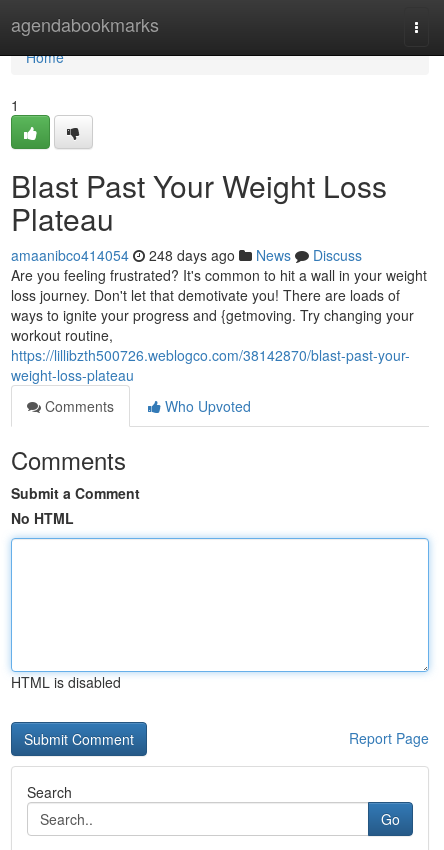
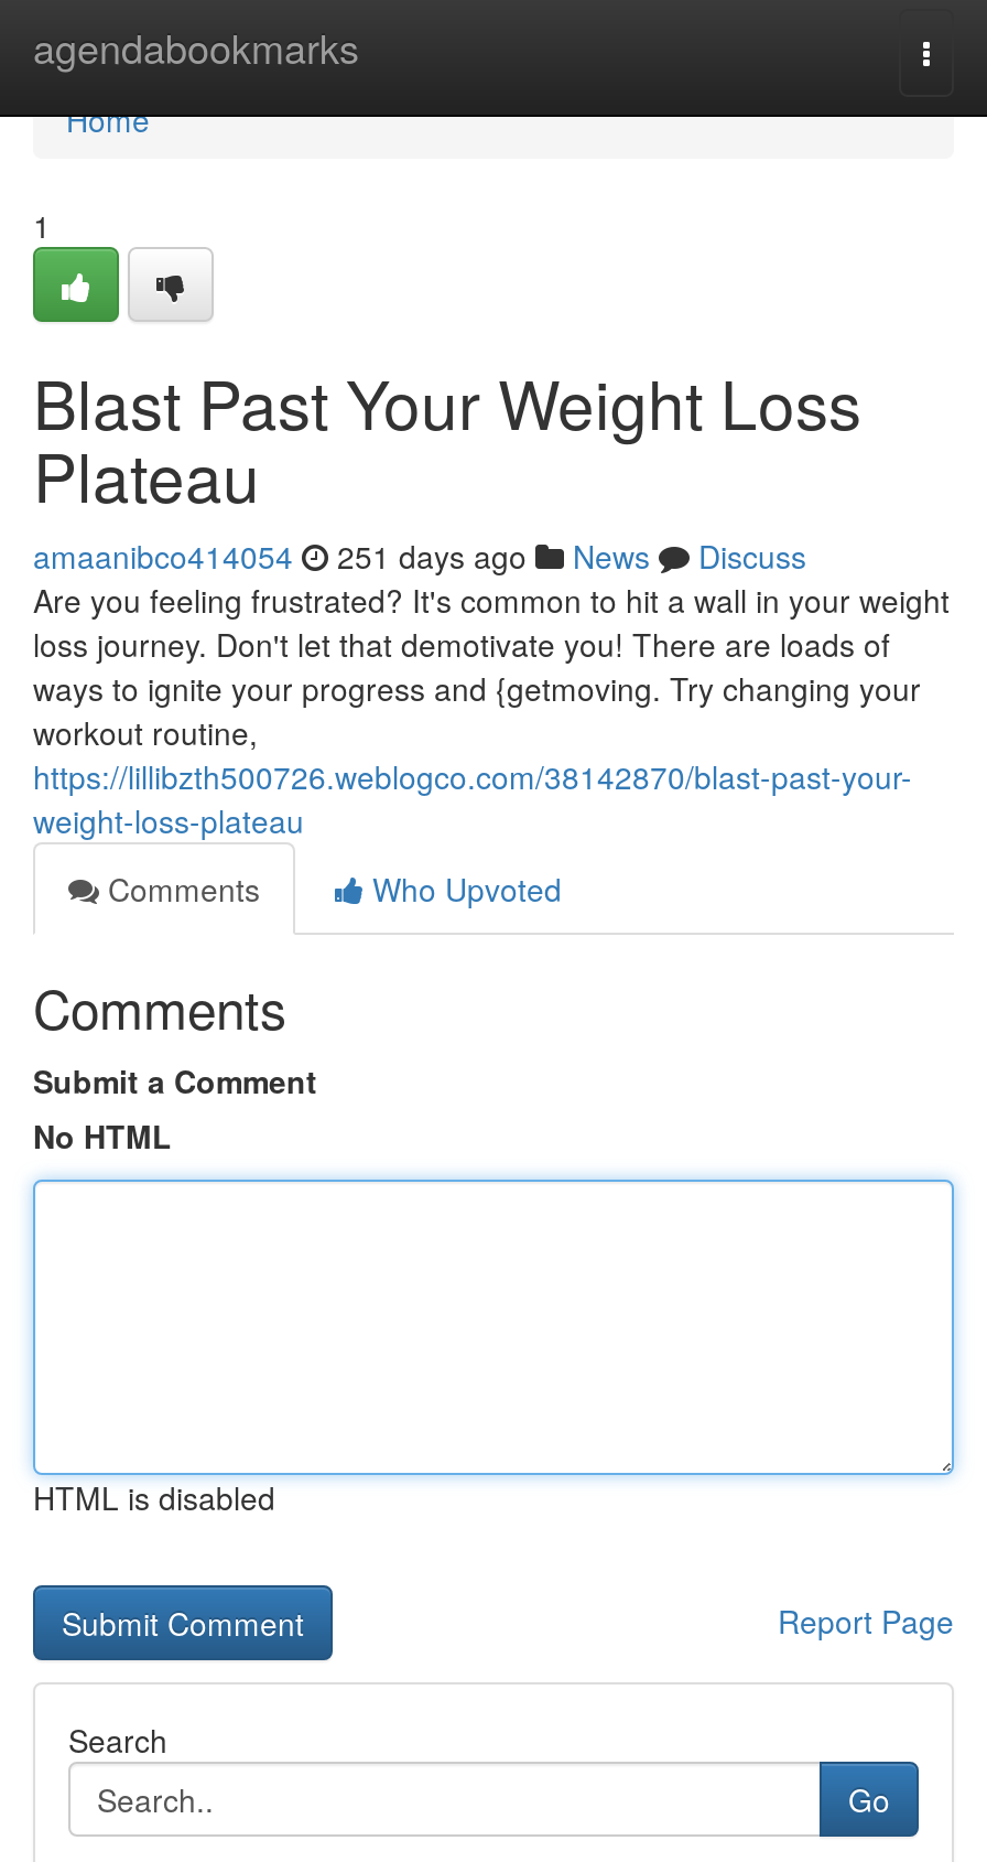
[11,245,362,265] amaanibco414054 248 days ago News Discuss -> [33,534,806,578] amaanibco414054 251 days ago News Discuss

